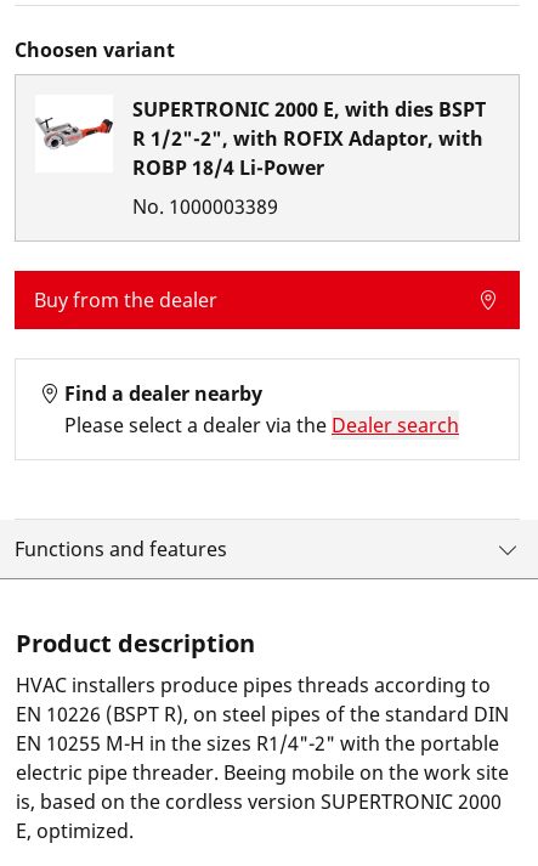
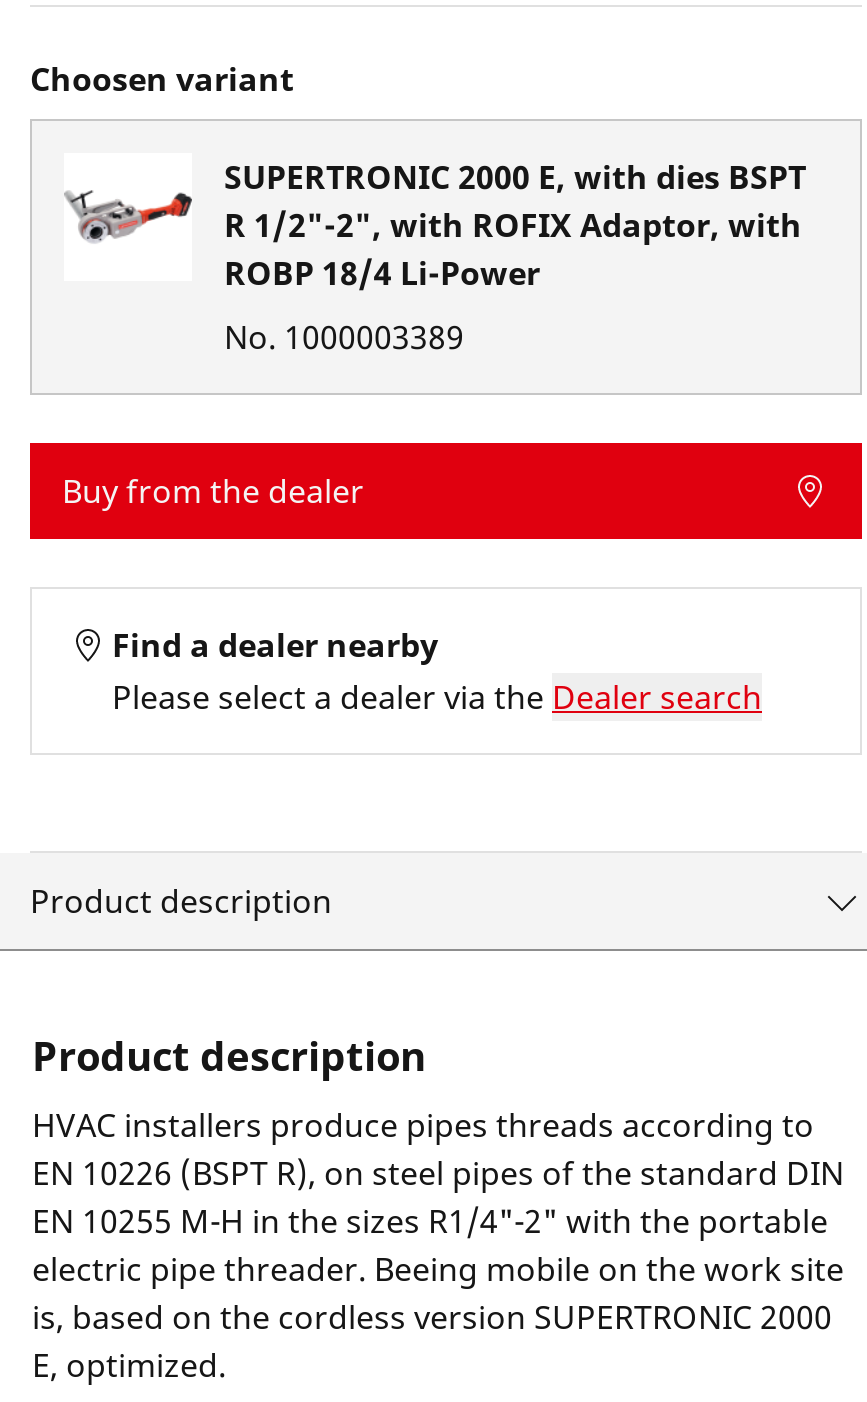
[15,536,227,562] Functions and features -> [30,879,332,923] Product description

